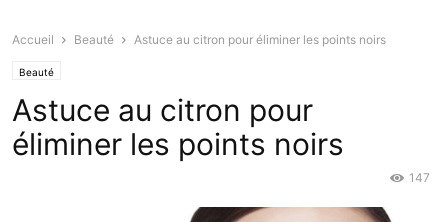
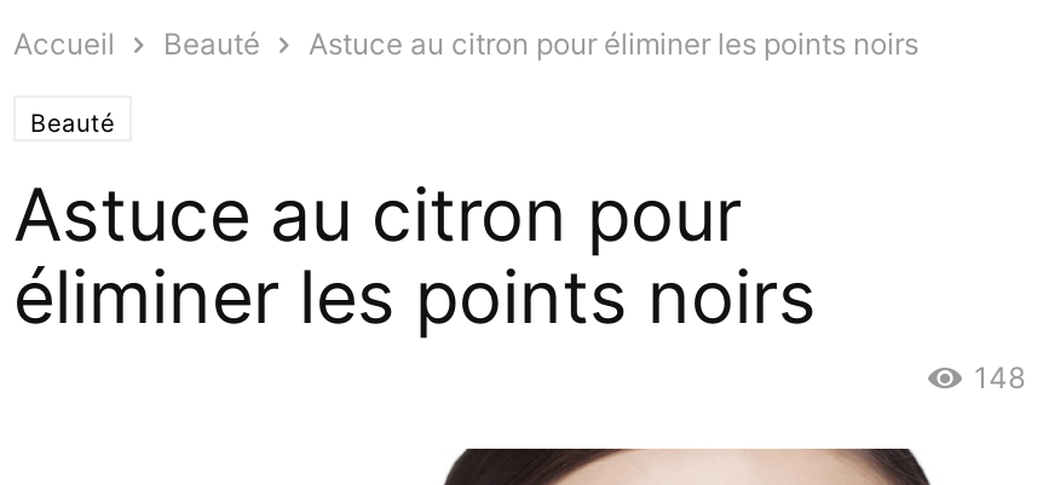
[409,170,430,185] 147 -> [974,359,1025,395] 148

